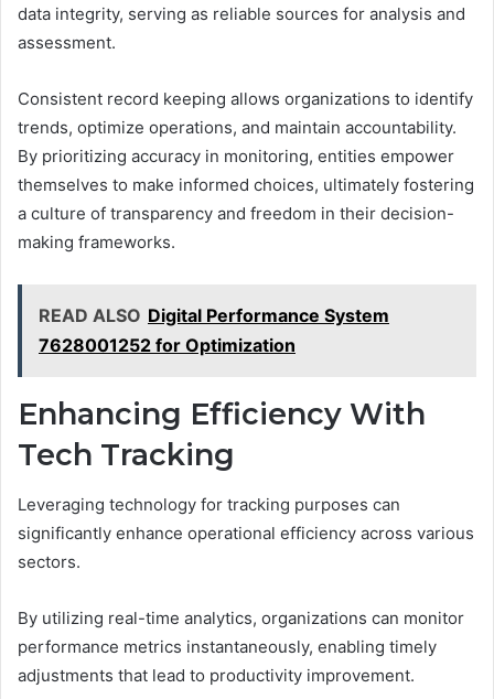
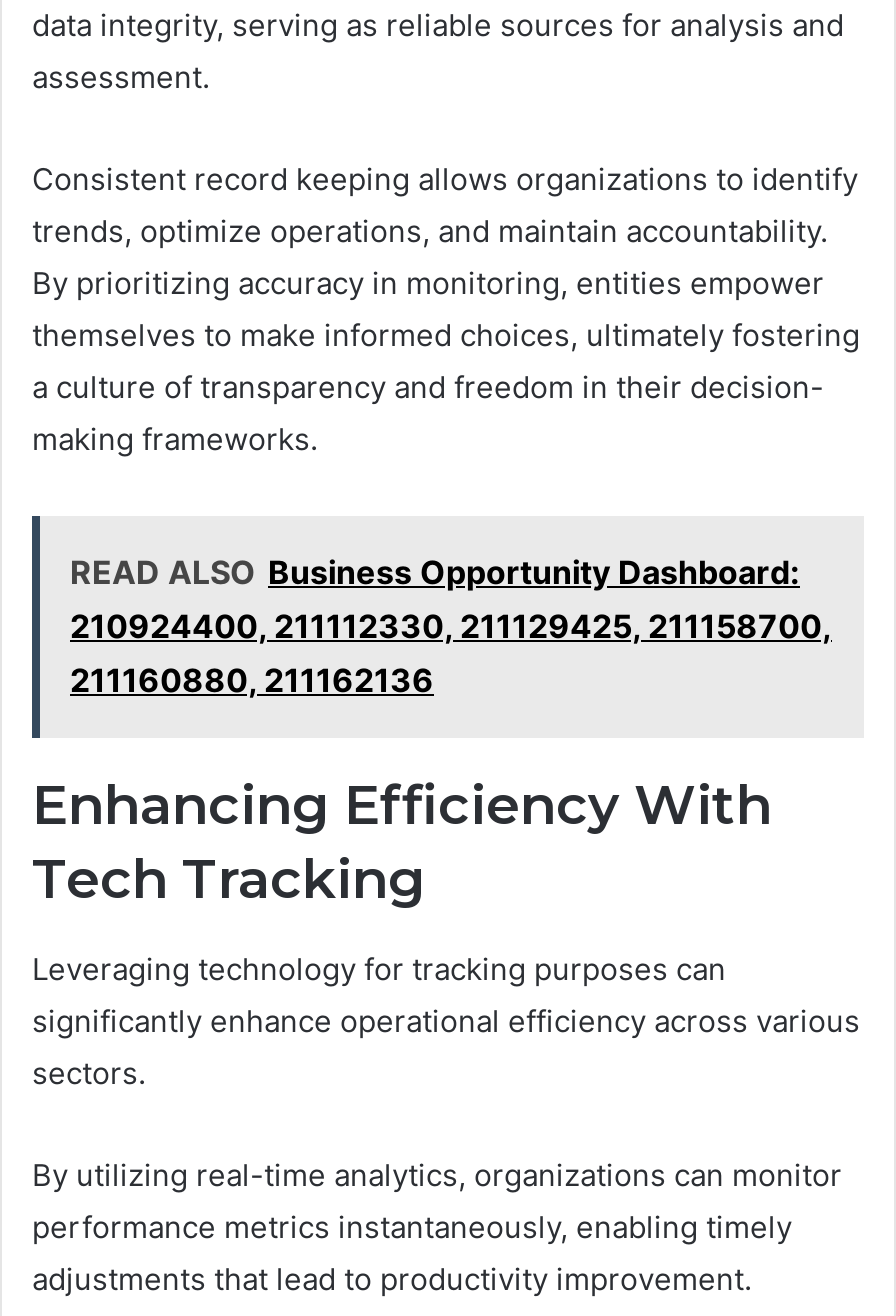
[39,305,389,357] READ ALSO Digital Performance System | 7628001252 for Optimization -> [70,553,832,701] READ ALSO Business Opportunity Dashboard: | 210924400, 211112330, 211129425, 211158700, | 211160880, 211162136

